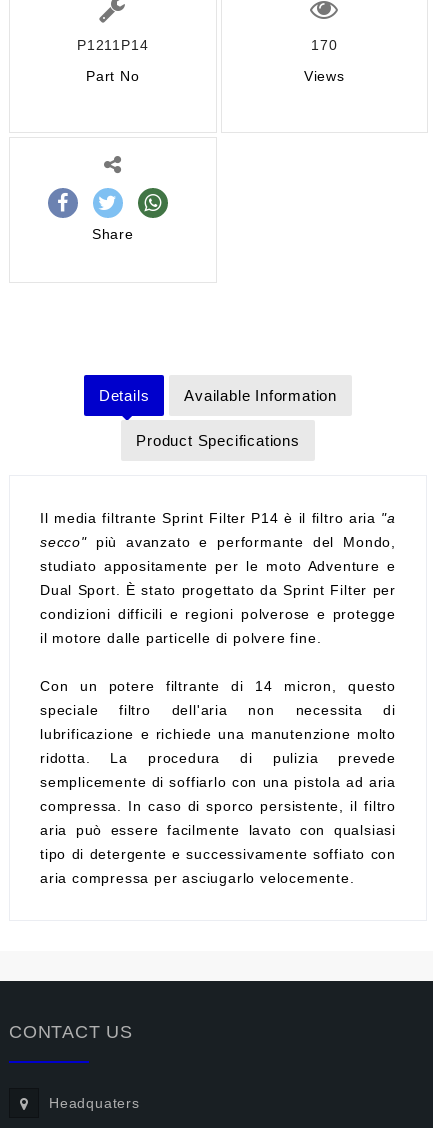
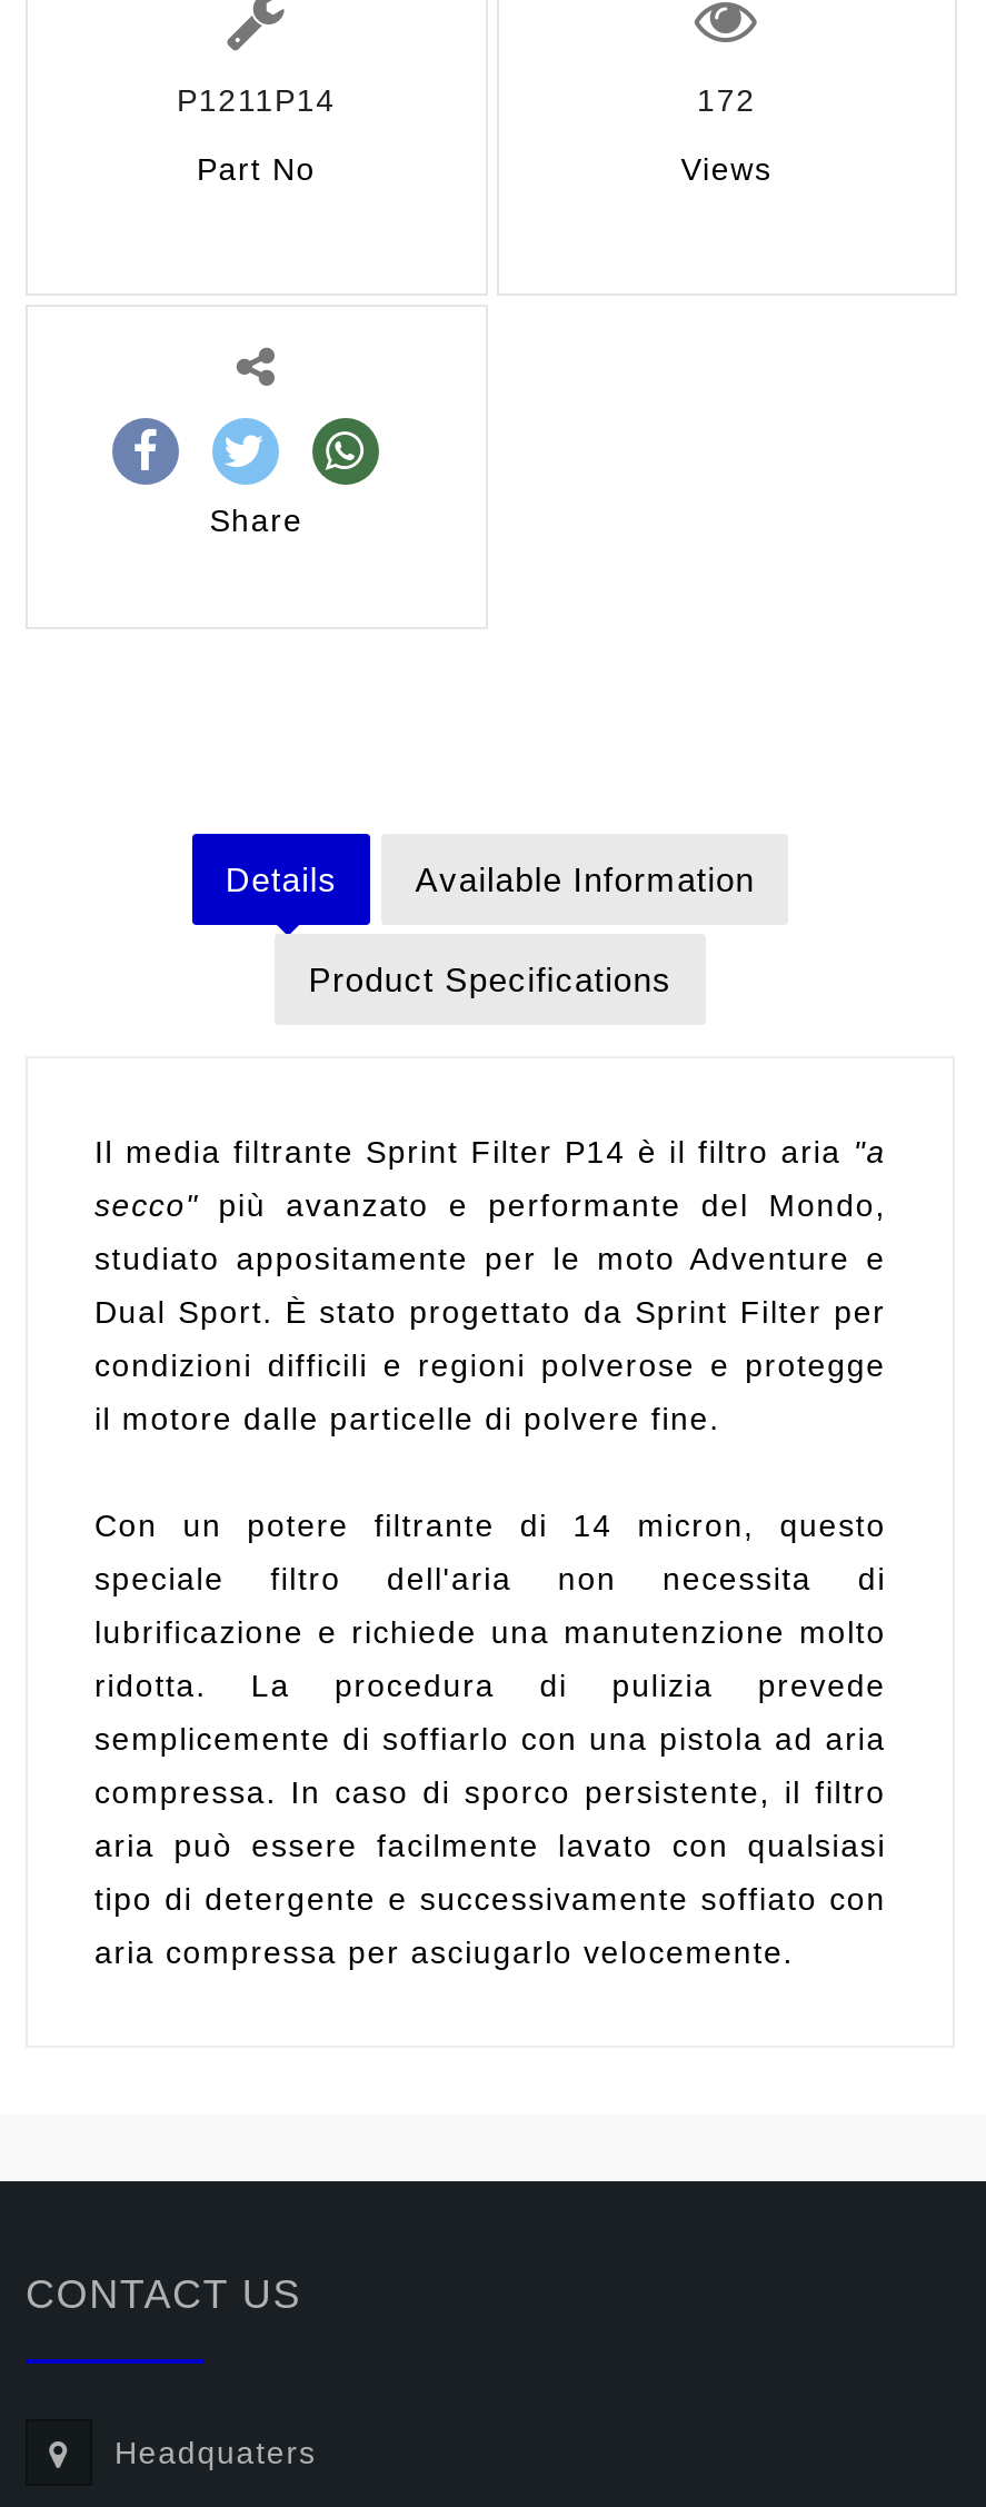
[311,37,337,53] 170 -> [697,82,756,118] 172

